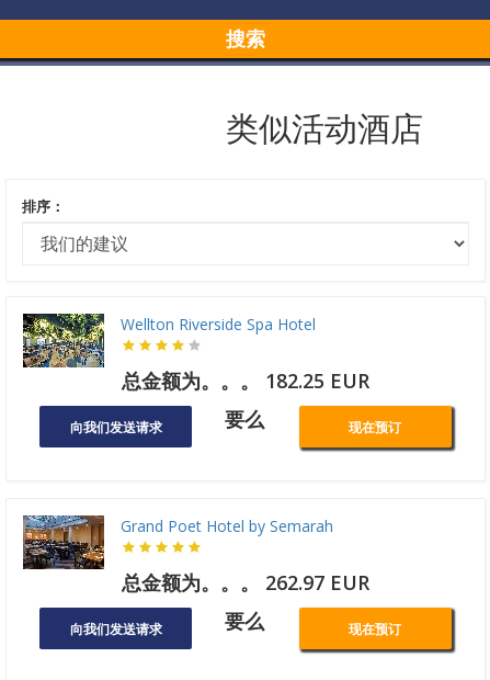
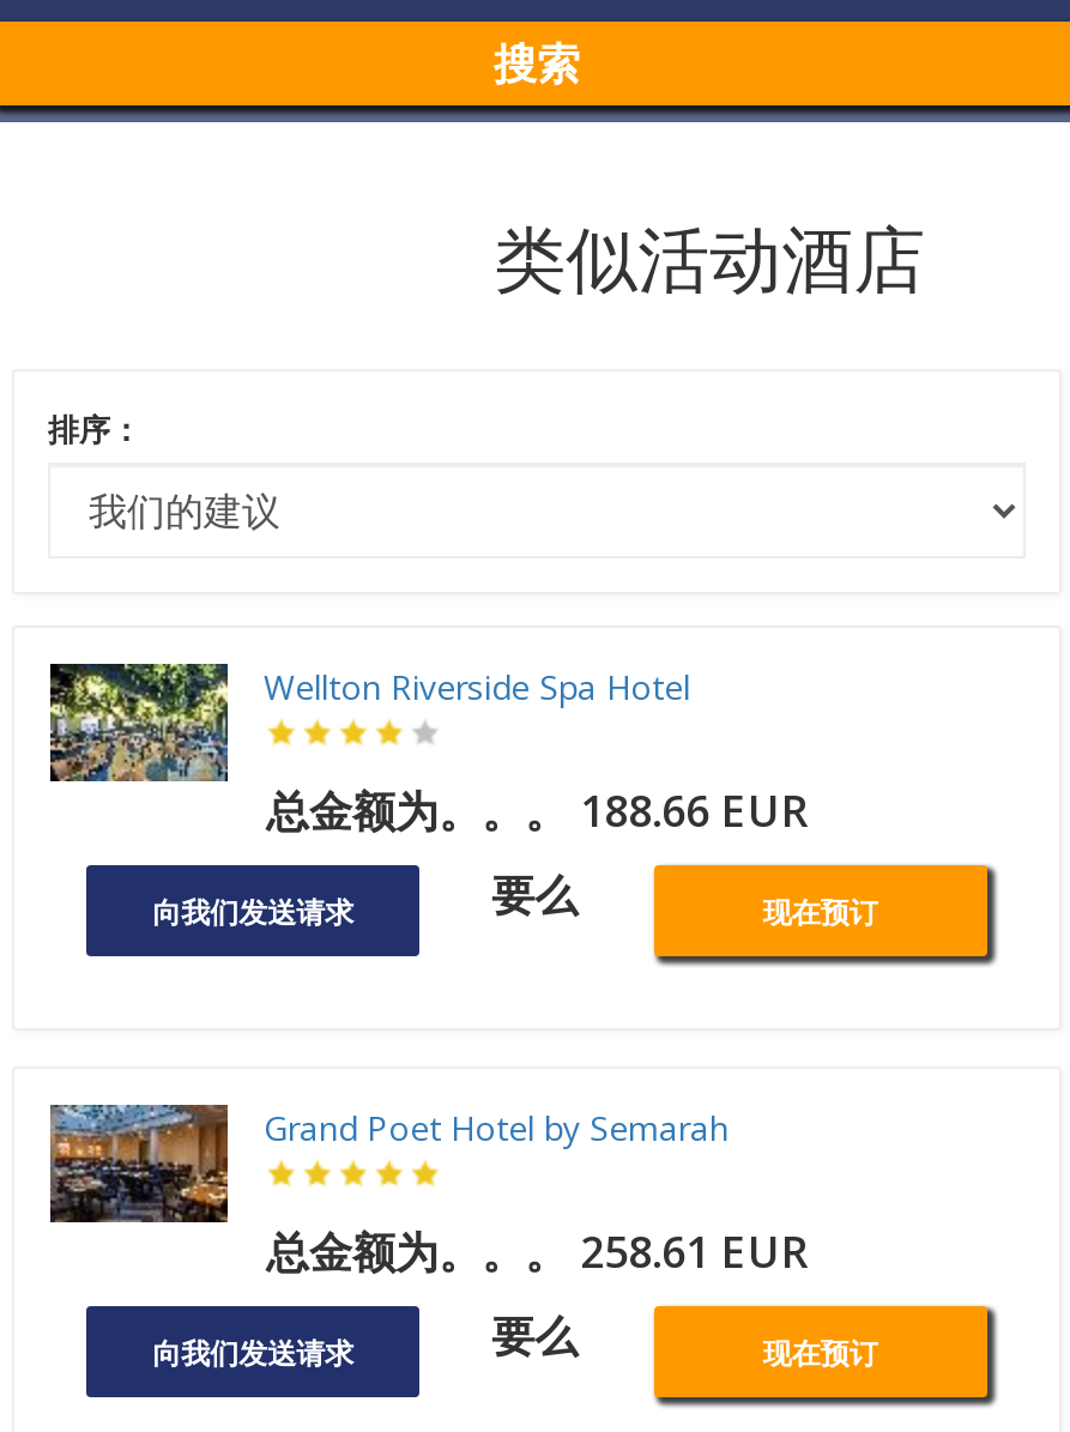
[122,368,369,394] 总金额为。。。 182.25 EUR -> [266,782,808,840] 总金额为。。。 188.66 EUR
[122,570,369,596] 总金额为。。。 262.97 EUR -> [266,1223,808,1281] 总金额为。。。 258.61 EUR

